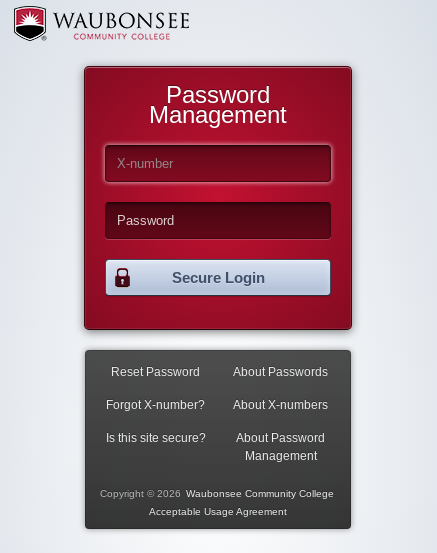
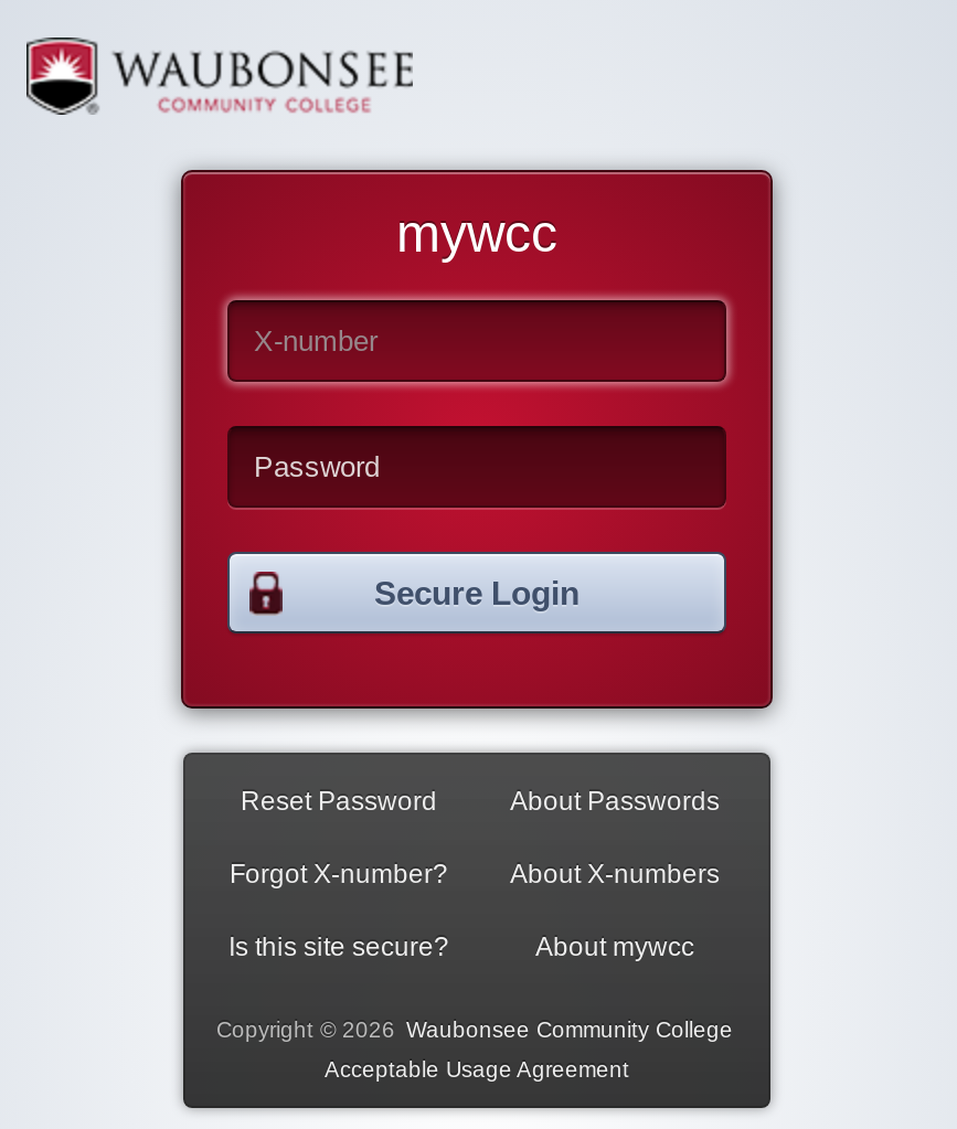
[149,81,287,128] Password | Management -> [396,203,557,263] mywcc
[236,431,325,463] About Password | Management -> [535,931,694,962] About mywcc

